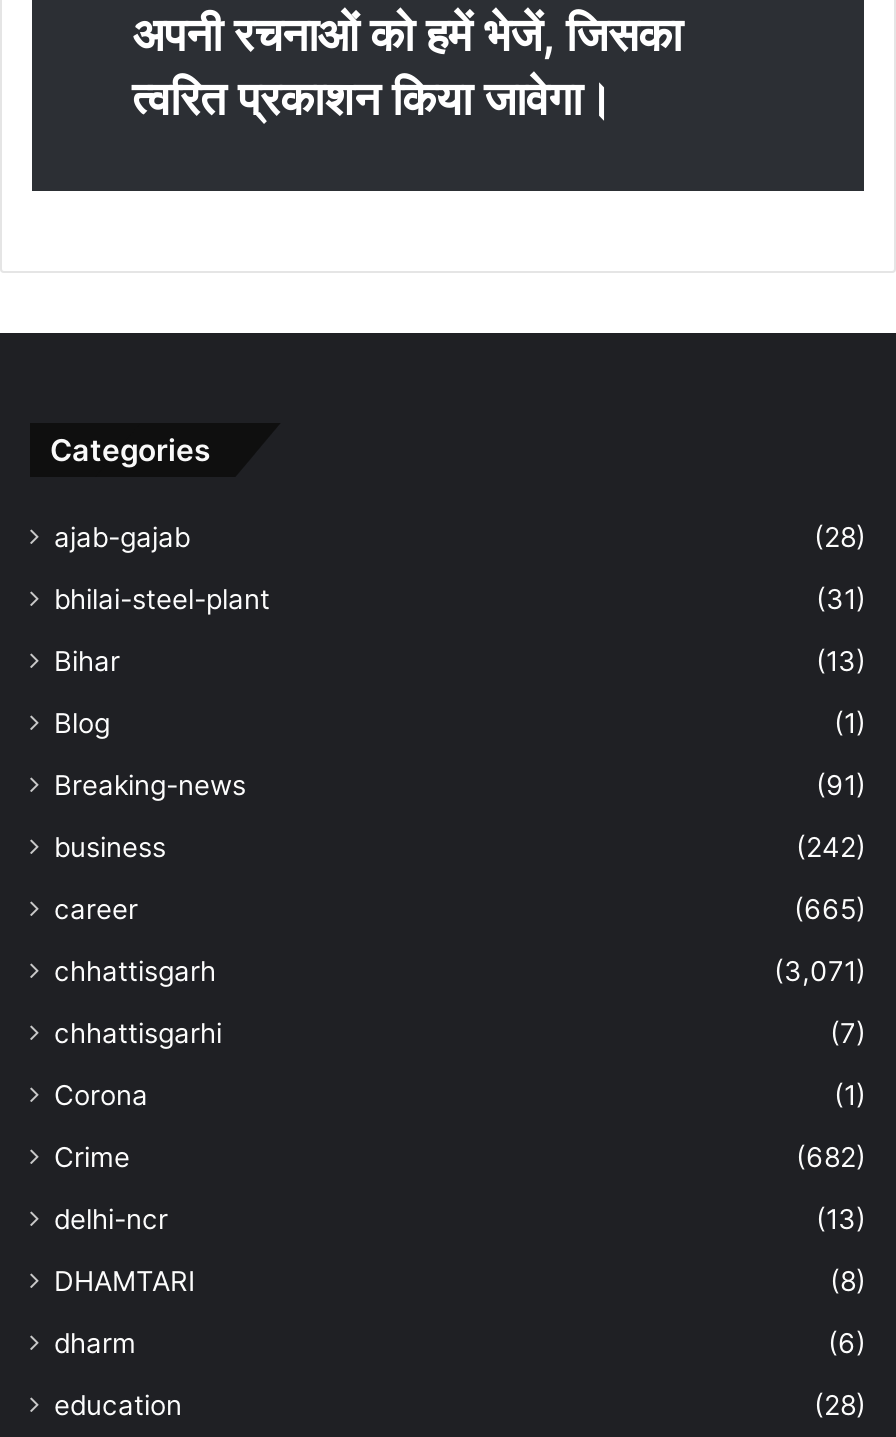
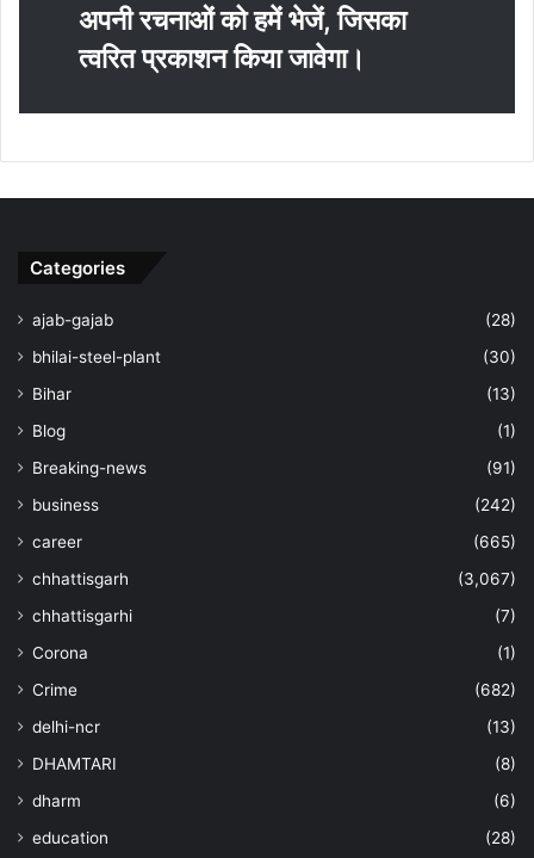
[816,583,866,615] (31) -> [483,348,516,367] (30)
[774,955,866,987] (3,071) -> [458,570,516,589] (3,067)

